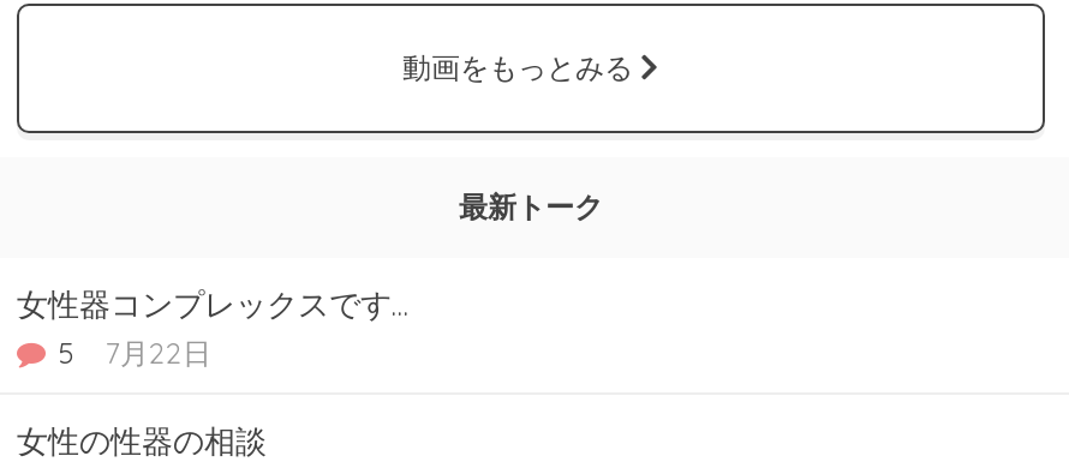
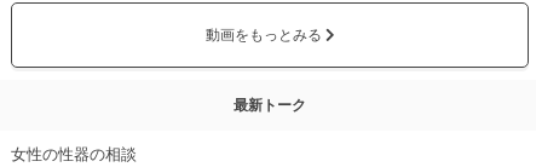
[17,286,413,372] 女性器コンプレックスです… | 5 | 7月22日 -> none

